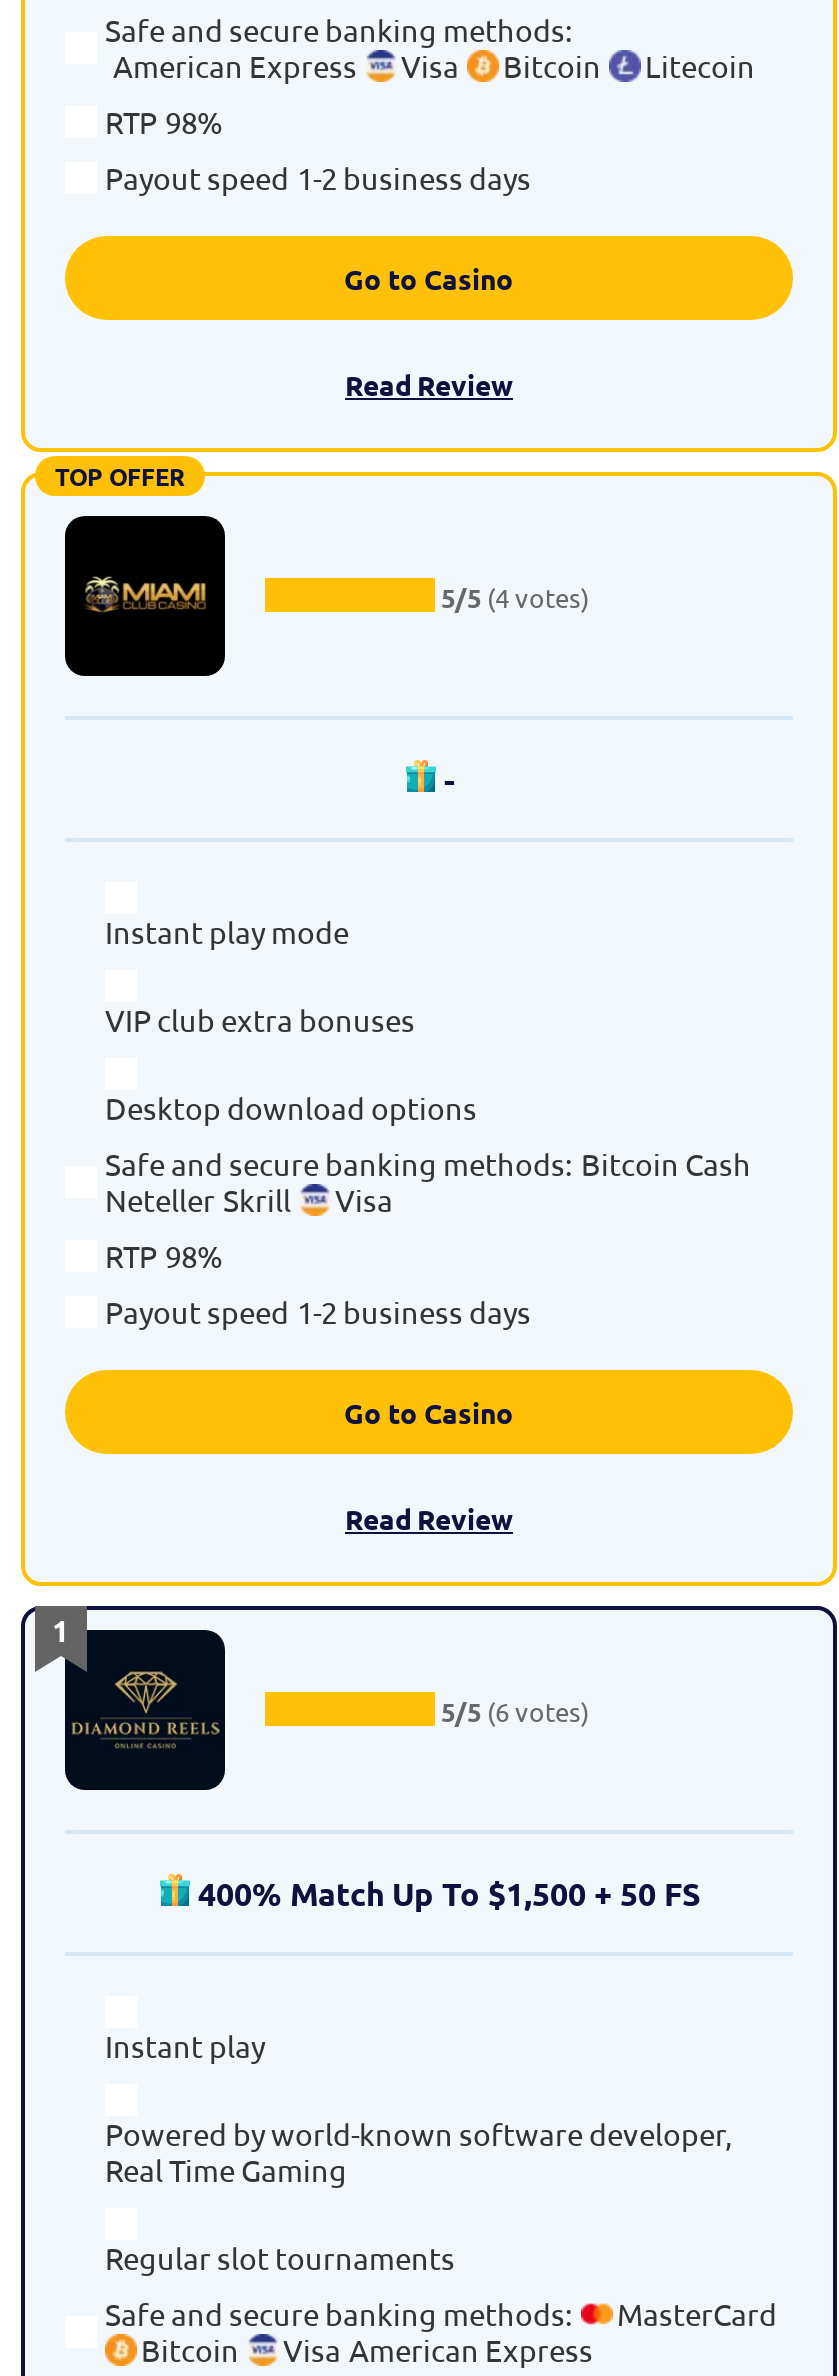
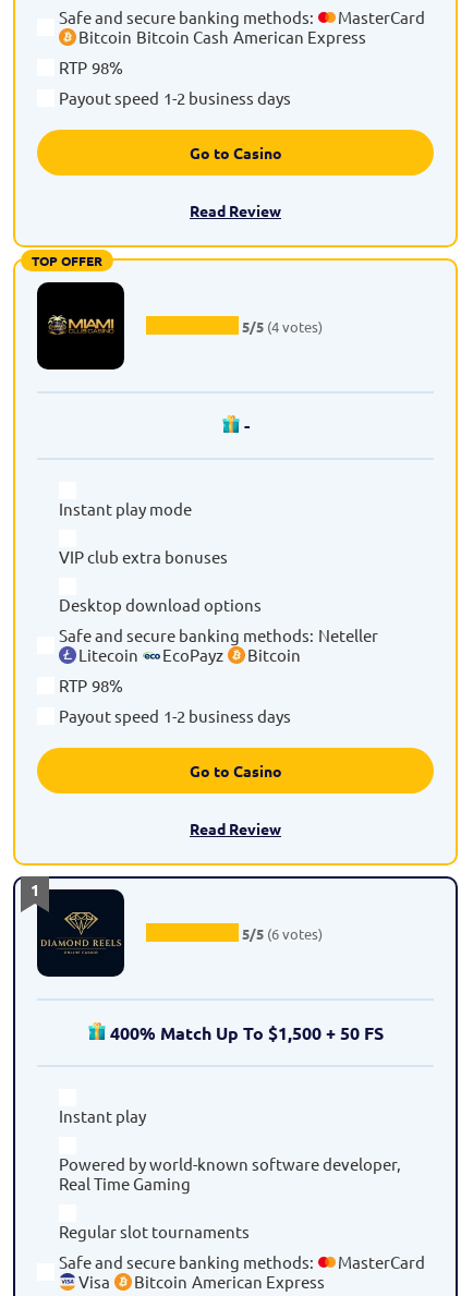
[113,46,755,84] American Express | Visa | Bitcoin | Litecoin -> [78,7,425,47] MasterCard | Bitcoin Bitcoin Cash American Express
[105,1144,751,1218] Safe and secure banking methods: Bitcoin Cash | Neteller Skrill | Visa -> [59,625,378,665] Safe and secure banking methods: Neteller | Litecoin | EcoPayz | Bitcoin
[141,2330,593,2368] Bitcoin | Visa American Express -> [78,1271,325,1292] Visa | Bitcoin American Express

